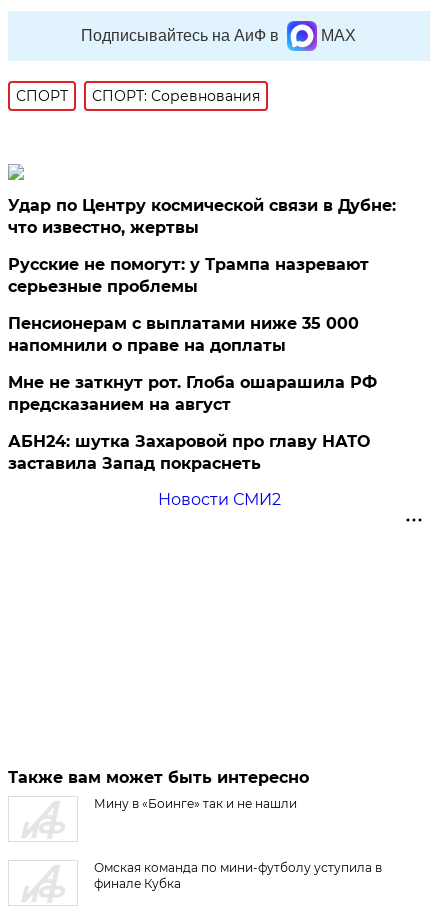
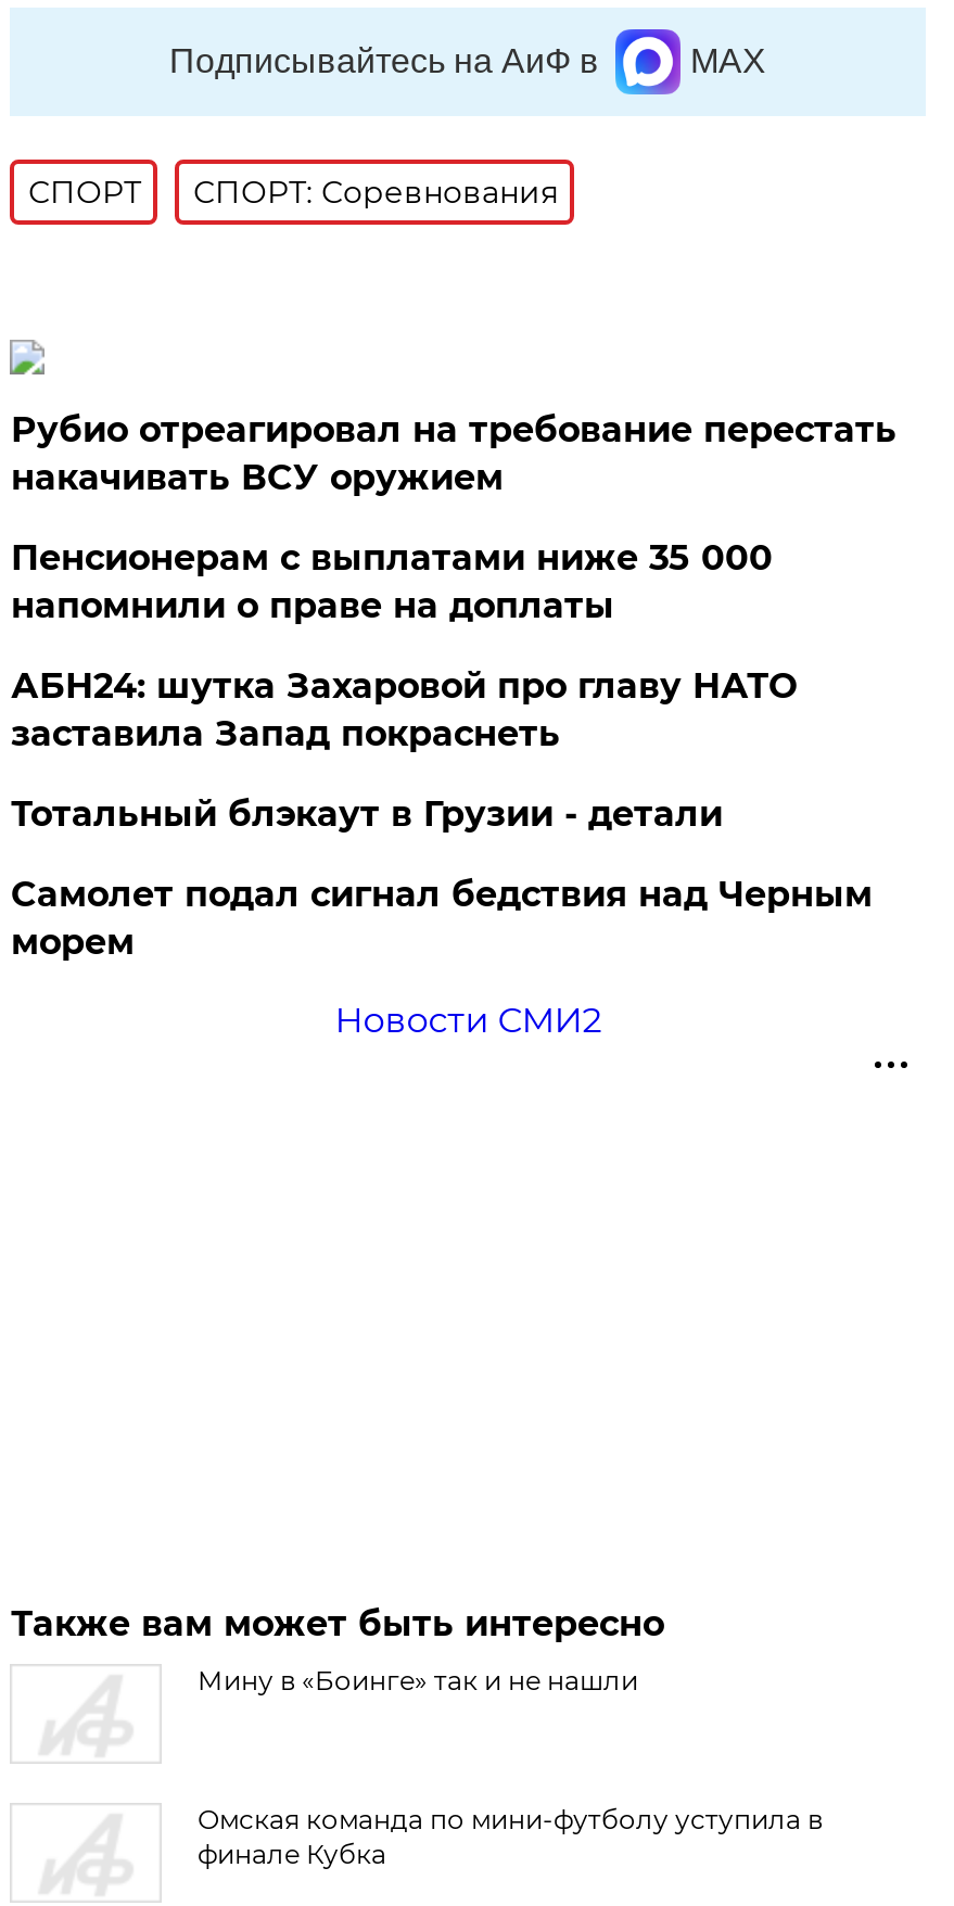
[8,196,396,296] Удар по Центру космической связи в Дубне: | что известно, жертвы | Русские не помогут: у Трампа назревают | серьезные проблемы -> [11,409,896,498] Рубио отреагировал на требование перестать | накачивать ВСУ оружием
moved [8,314,359,355] -> [11,537,773,626]: Пенсионерам с выплатами ниже 35 000 | напомнили о праве на доплаты
[8,373,377,414] Мне не заткнут рот. Глоба ошарашила РФ | предсказанием на август -> none
moved [8,432,370,473] -> [11,665,796,754]: АБН24: шутка Захаровой про главу НАТО | заставила Запад покраснеть
none -> [11,793,872,963] Тотальный блэкаут в Грузии - детали | Самолет подал сигнал бедствия над Черным | морем

